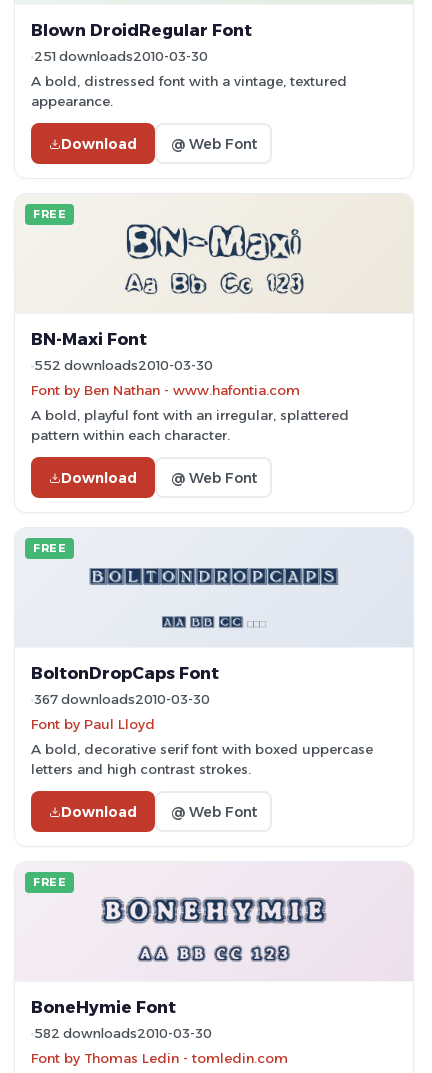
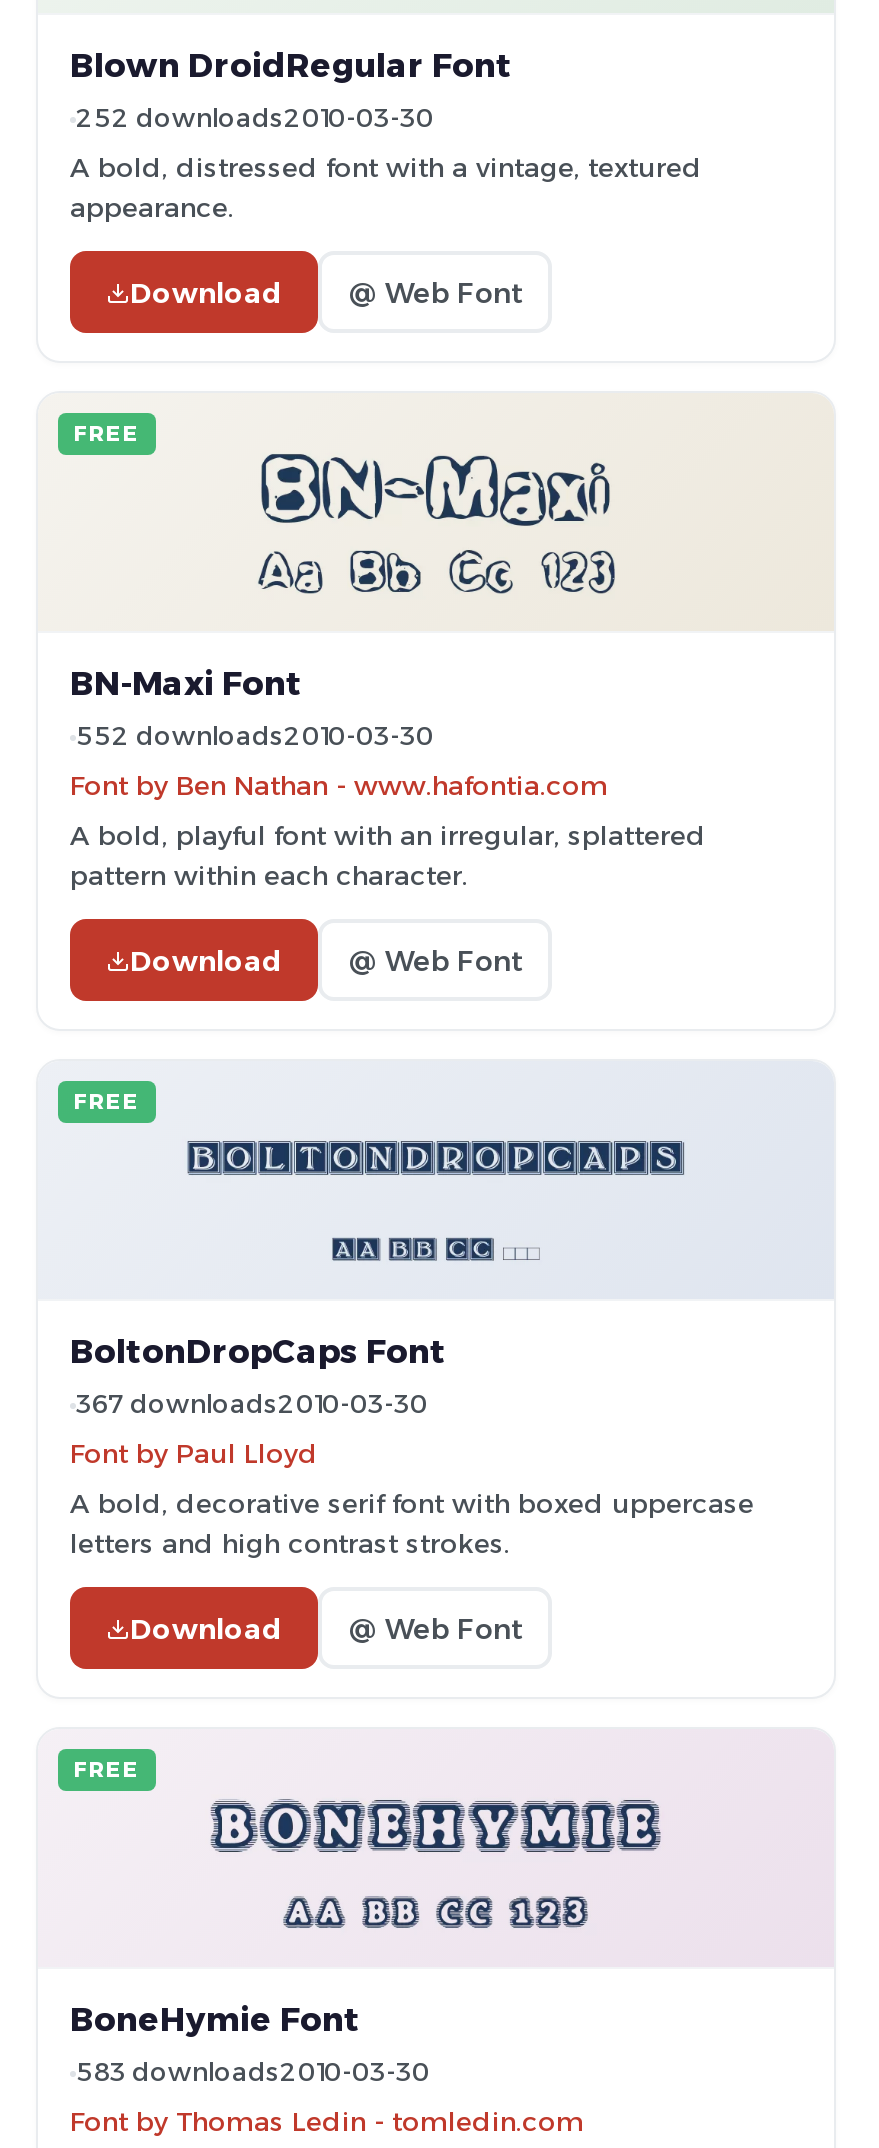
[34,49,208,64] 251 downloads2010-03-30 -> [76,103,434,133] 252 downloads2010-03-30
[34,1026,212,1041] 582 downloads2010-03-30 -> [76,2057,430,2087] 583 downloads2010-03-30

